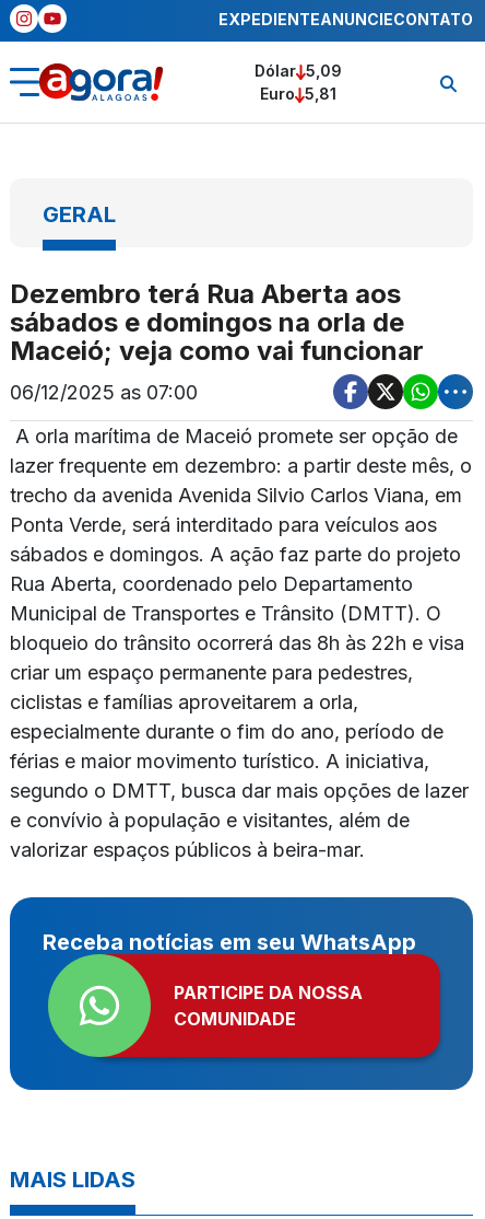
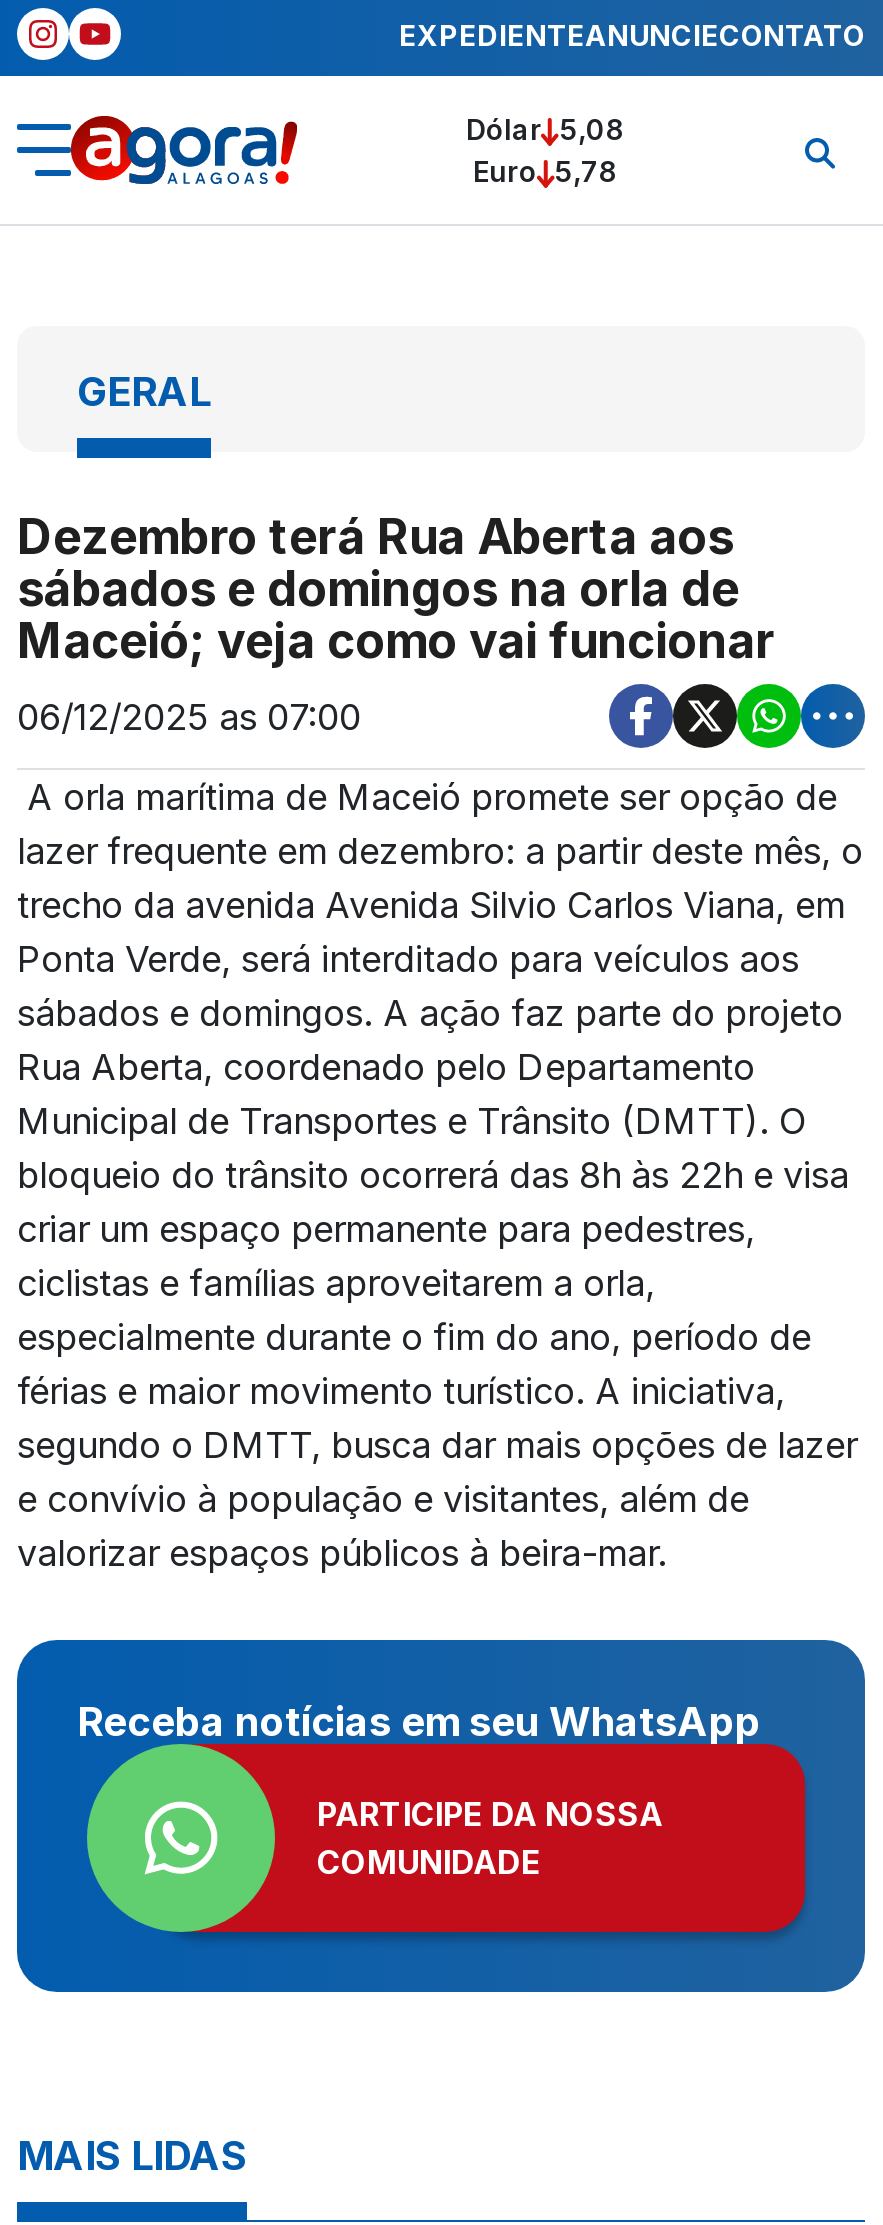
[255,61,342,80] Dólar 5,09 -> [466,112,626,146] Dólar 5,08
[261,84,337,103] Euro 5,81 -> [473,154,619,188] Euro 5,78

